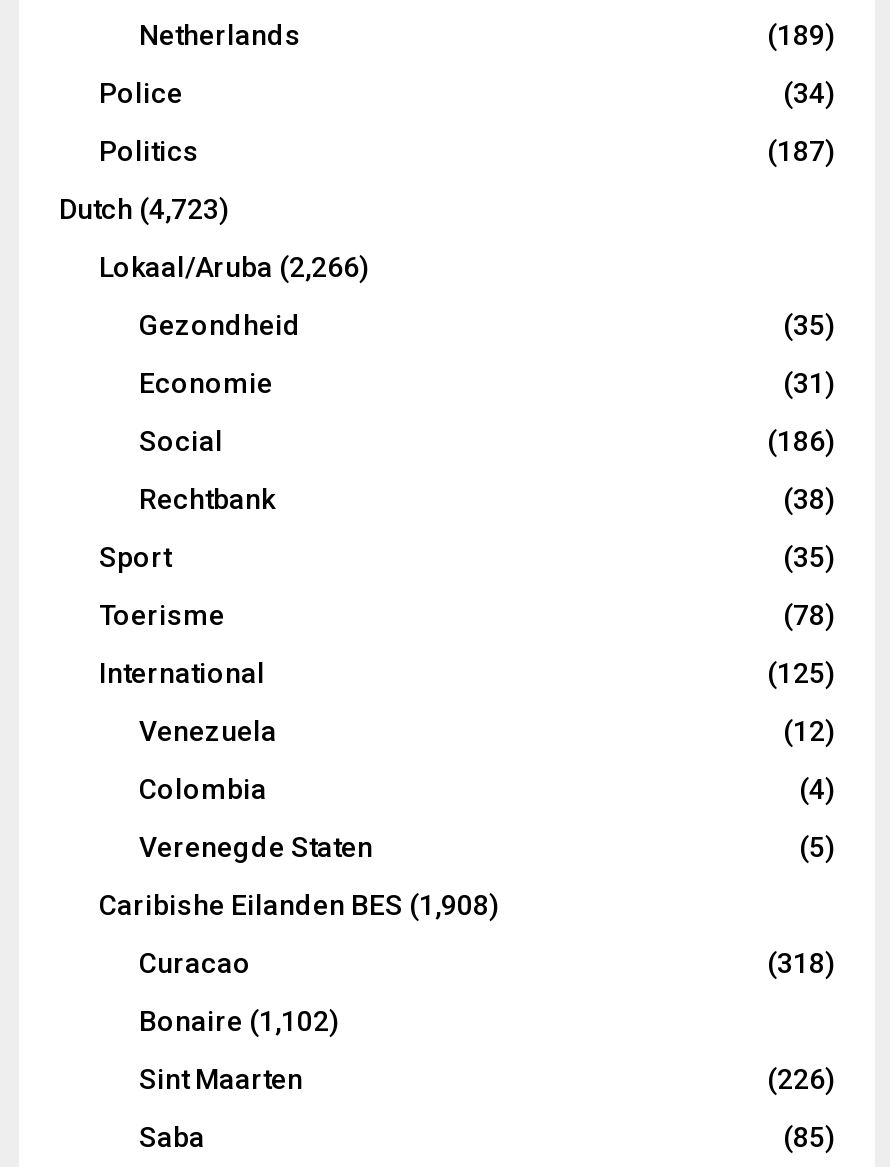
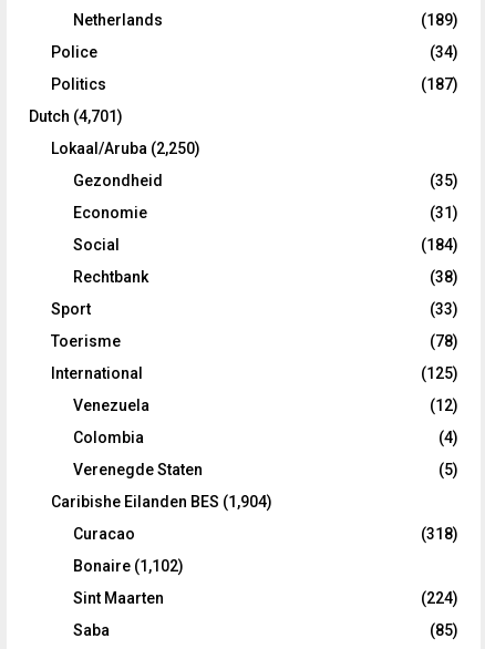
[59,192,229,224] Dutch (4,723) -> [29,107,123,125] Dutch (4,701)
[99,250,369,282] Lokaal/Aruba (2,266) -> [51,139,200,157] Lokaal/Aruba (2,250)
[767,424,835,456] (186) -> [421,235,458,253] (184)
[783,540,835,572] (35) -> [430,300,458,317] (33)
[99,888,499,920] Caribishe Eilanden BES (1,908) -> [51,492,272,510] Caribishe Eilanden BES (1,904)
[767,1062,835,1094] (226) -> [421,589,458,606] (224)

